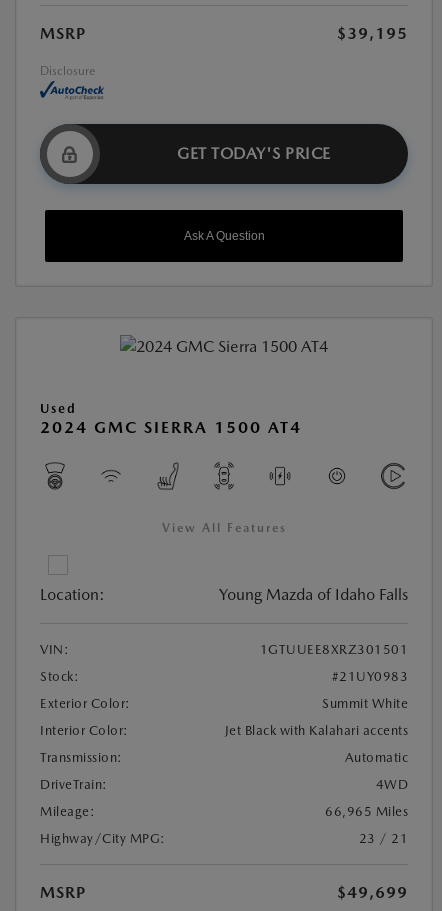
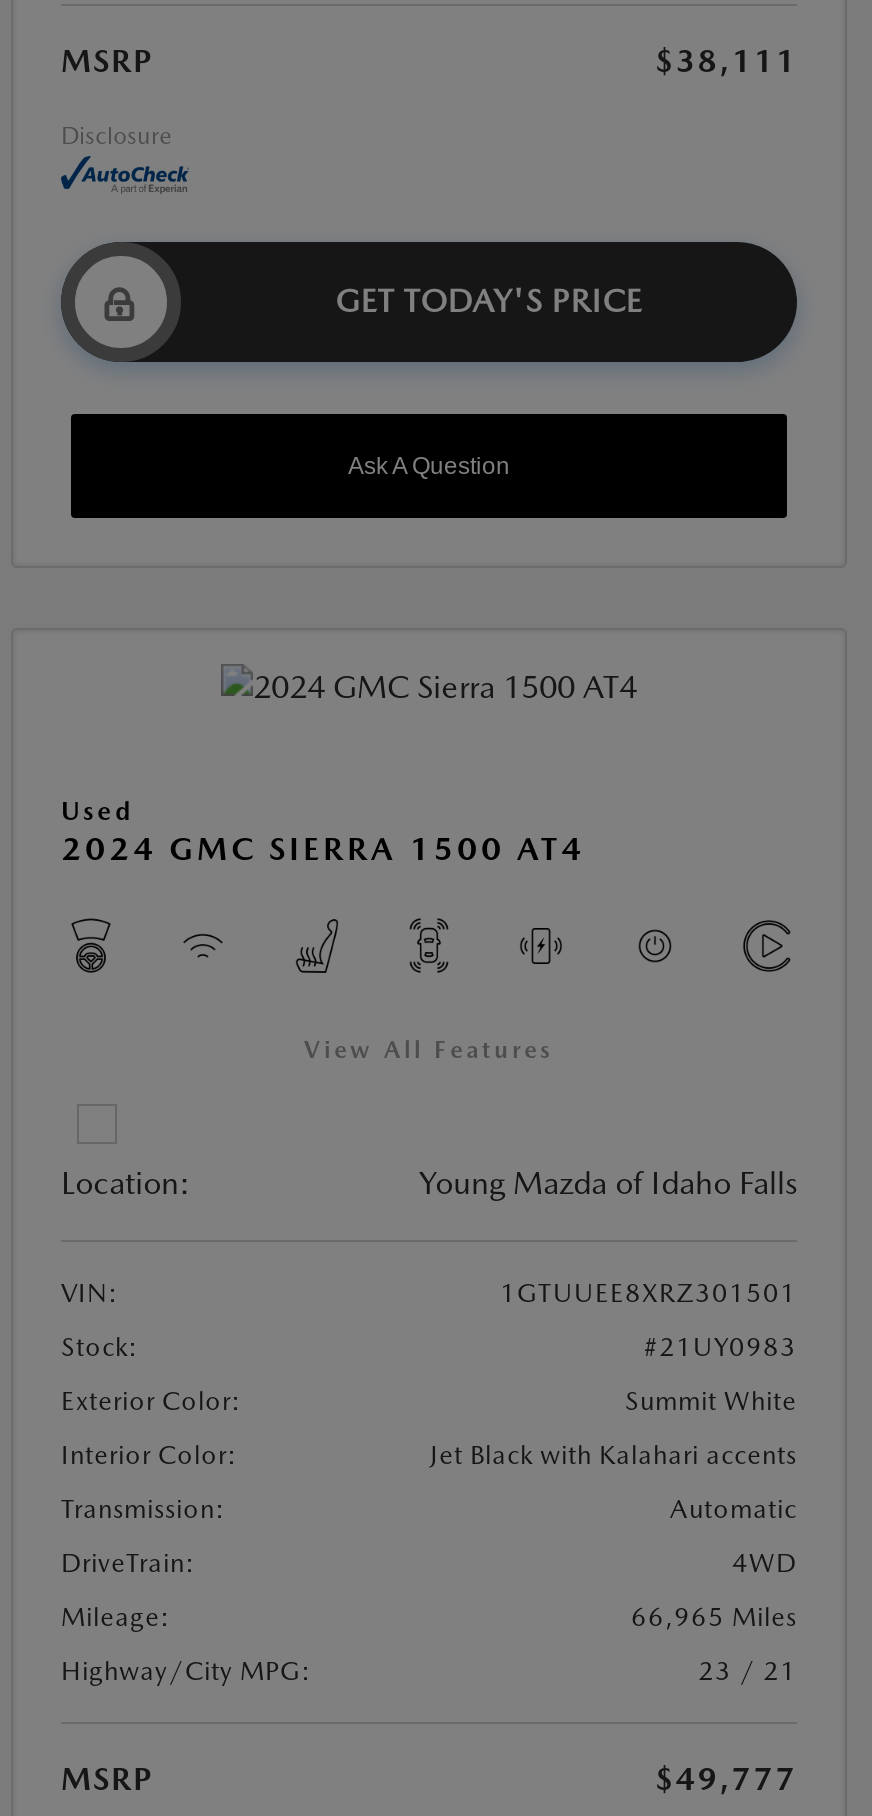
[337,24,408,43] $39,195 -> [655,42,797,80] $38,111
[337,883,408,902] $49,699 -> [655,1760,797,1798] $49,777

